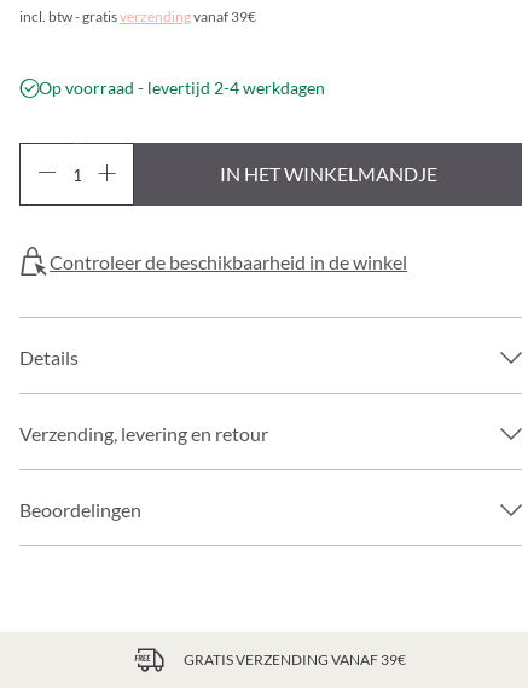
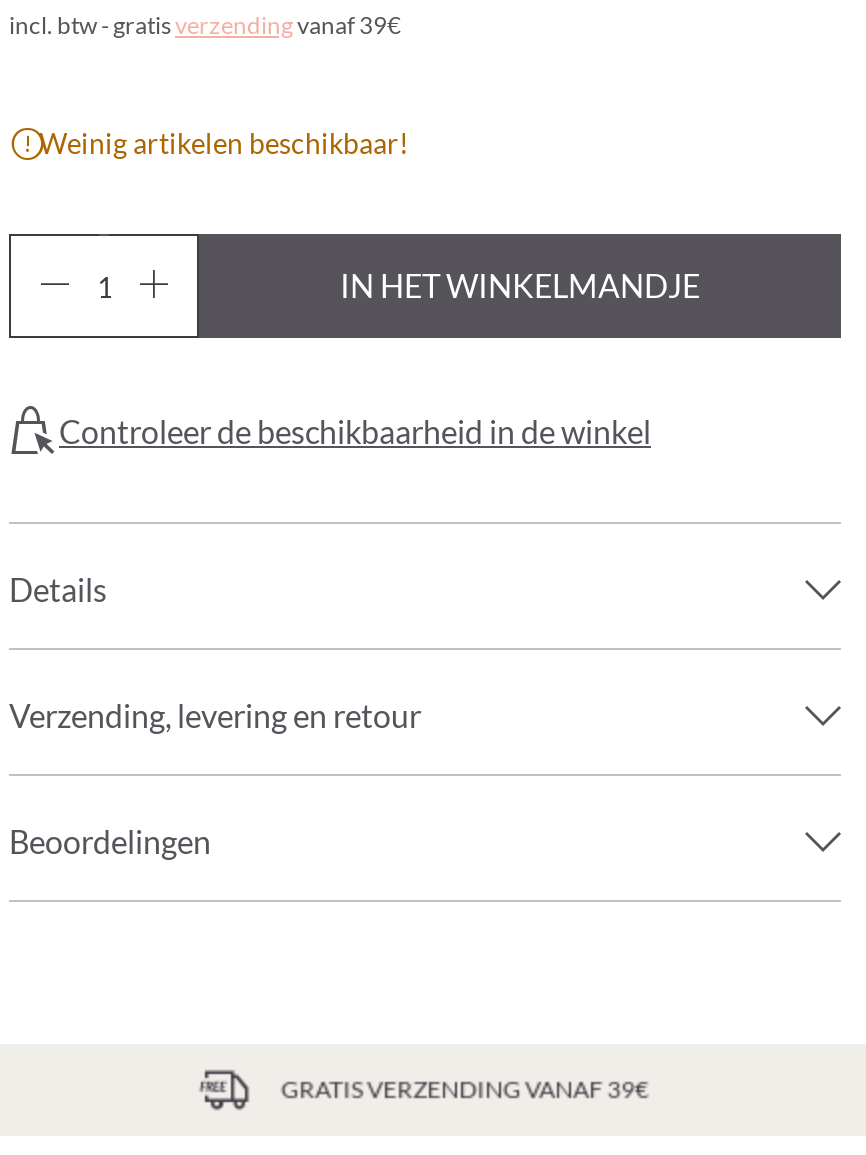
[39,78,325,98] Op voorraad - levertijd 2-4 werkdagen -> [39,127,409,161] Weinig artikelen beschikbaar!

